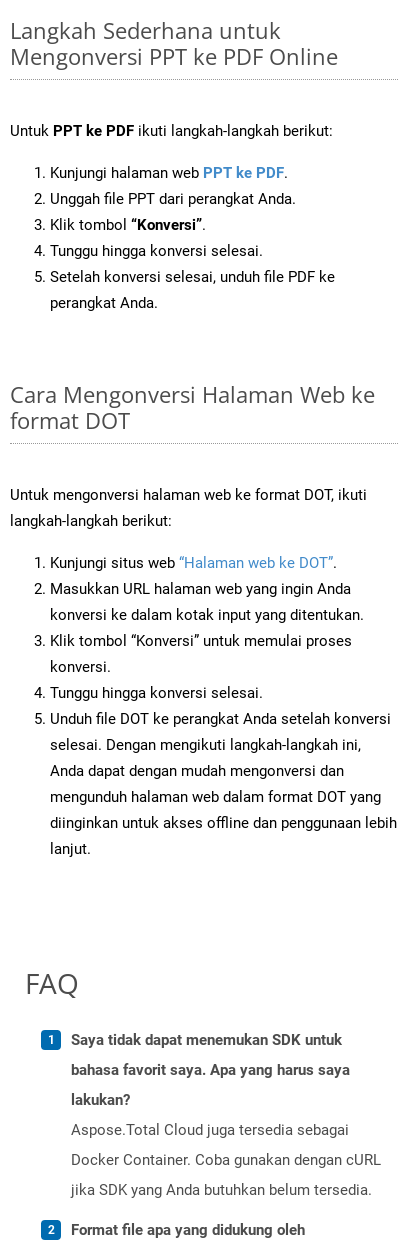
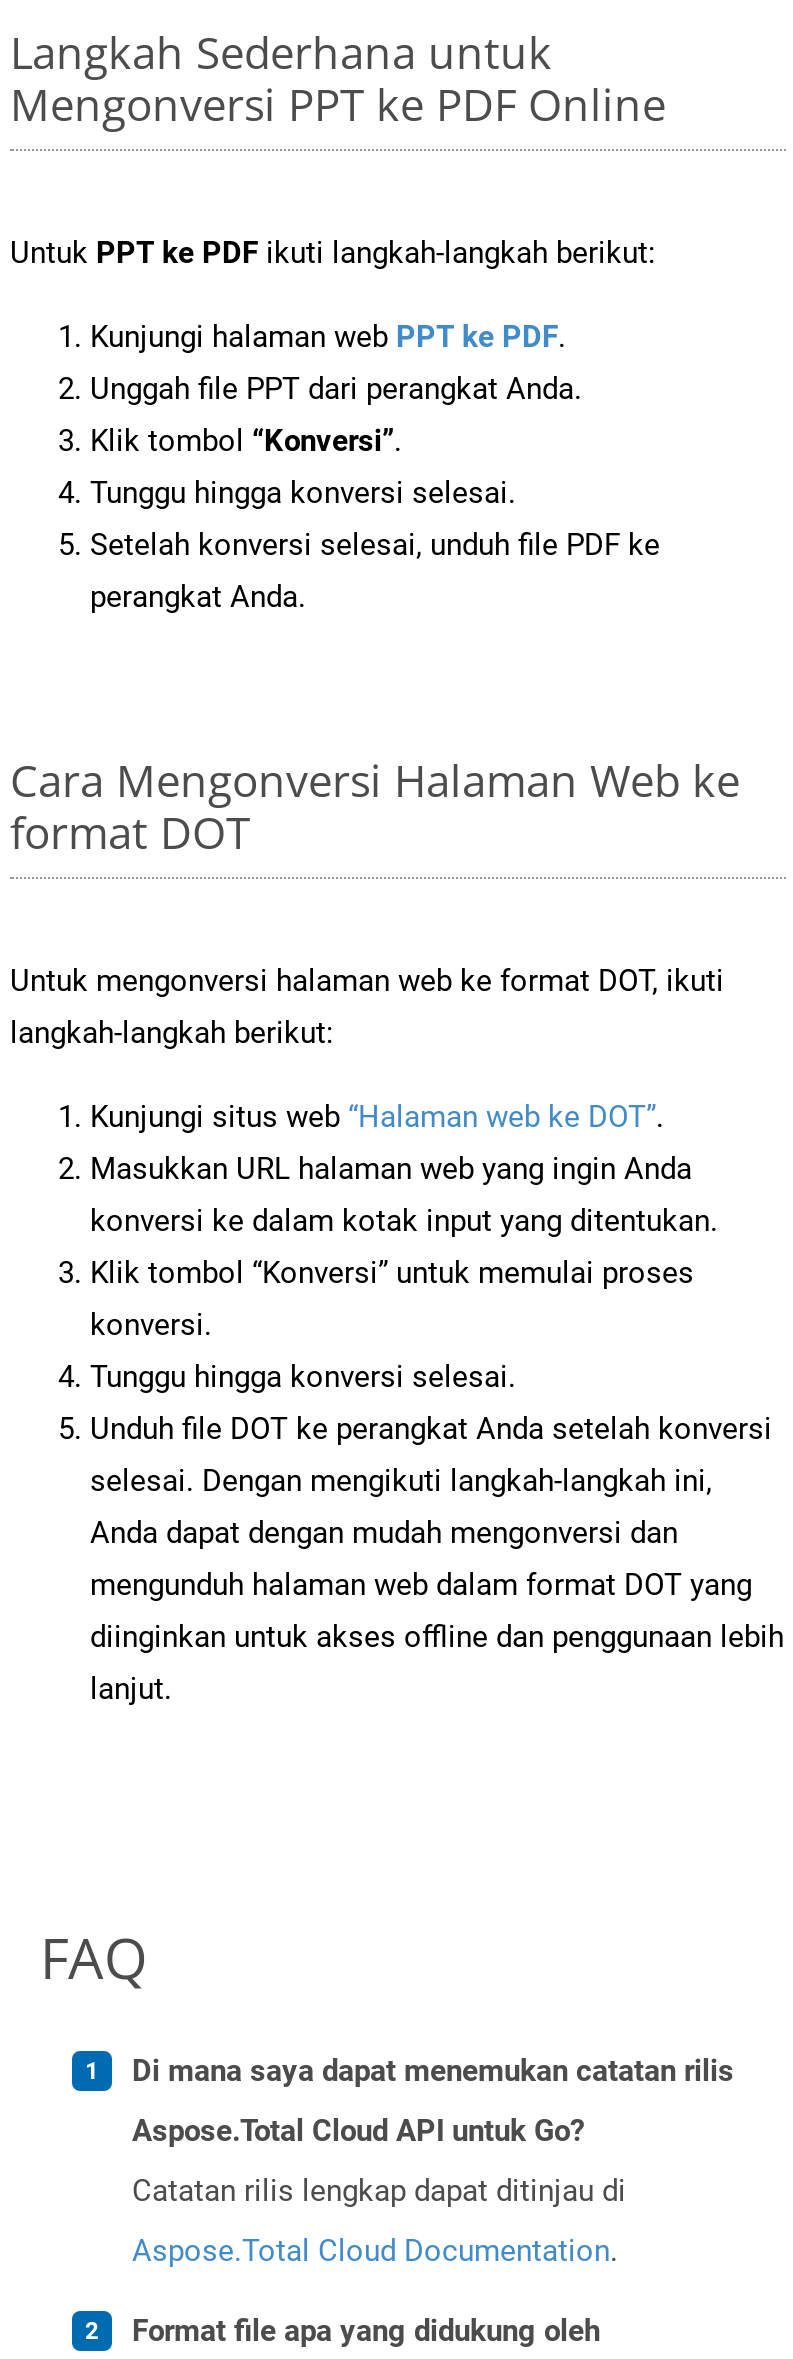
[71,1031,381,1199] Saya tidak dapat menemukan SDK untuk | bahasa favorit saya. Apa yang harus saya | lakukan? | Aspose.Total Cloud juga tersedia sebagai | Docker Container. Coba gunakan dengan cURL | jika SDK yang Anda butuhkan belum tersedia. -> [132,2053,734,2269] Di mana saya dapat menemukan catatan rilis | Aspose.Total Cloud API untuk Go? | Catatan rilis lengkap dapat ditinjau di | Aspose.Total Cloud Documentation.

